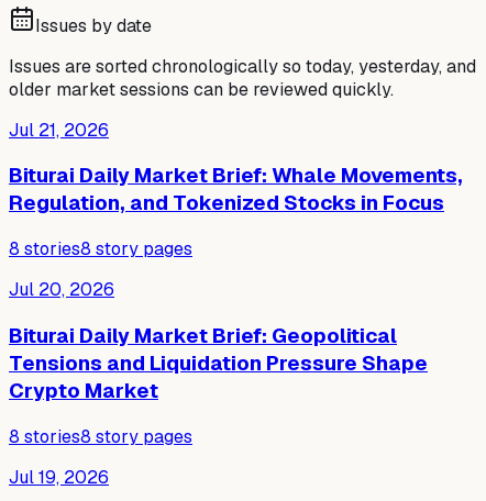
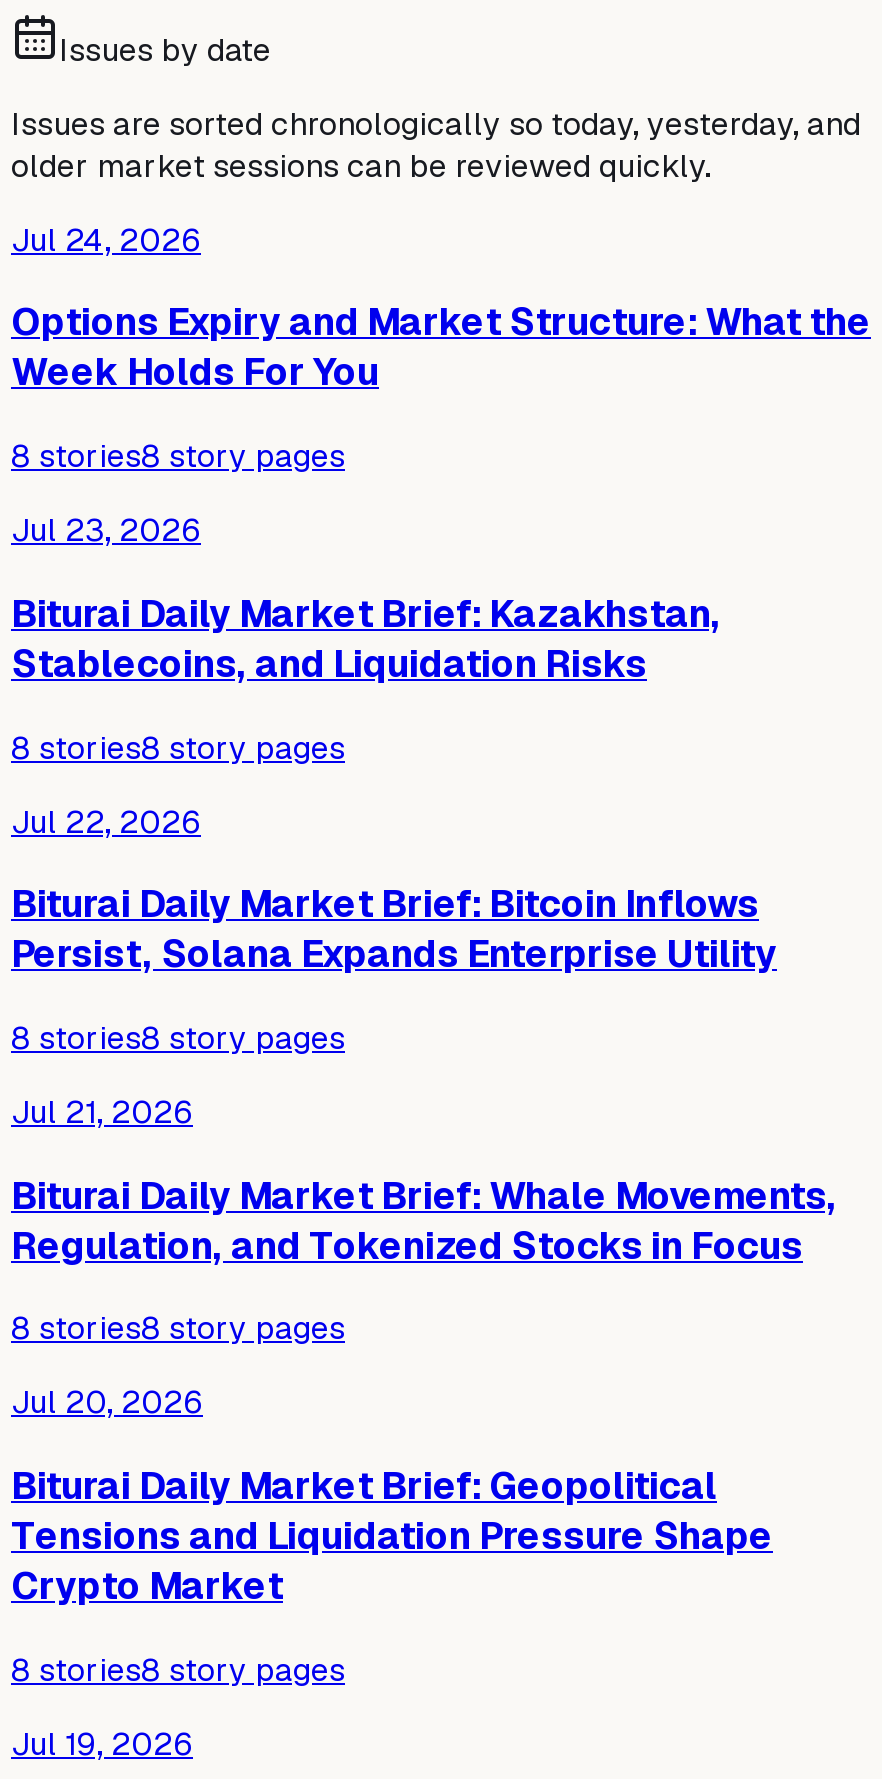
none -> [11,218,871,1059] Jul 24, 2026 | Options Expiry and Market Structure: What the | Week Holds For You | 8 stories8 story pages | Jul 23, 2026 | Biturai Daily Market Brief: Kazakhstan, | Stablecoins, and Liquidation Risks | 8 stories8 story pages | Jul 22, 2026 | Biturai Daily Market Brief: Bitcoin Inflows | Persist, Solana Expands Enterprise Utility | 8 stories8 story pages

